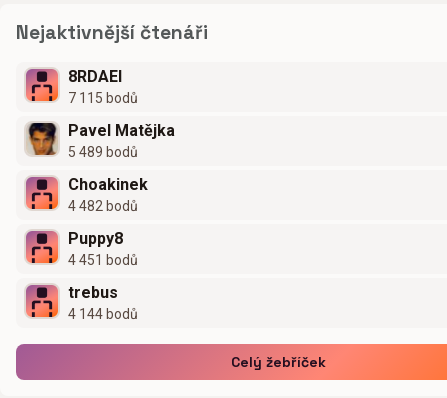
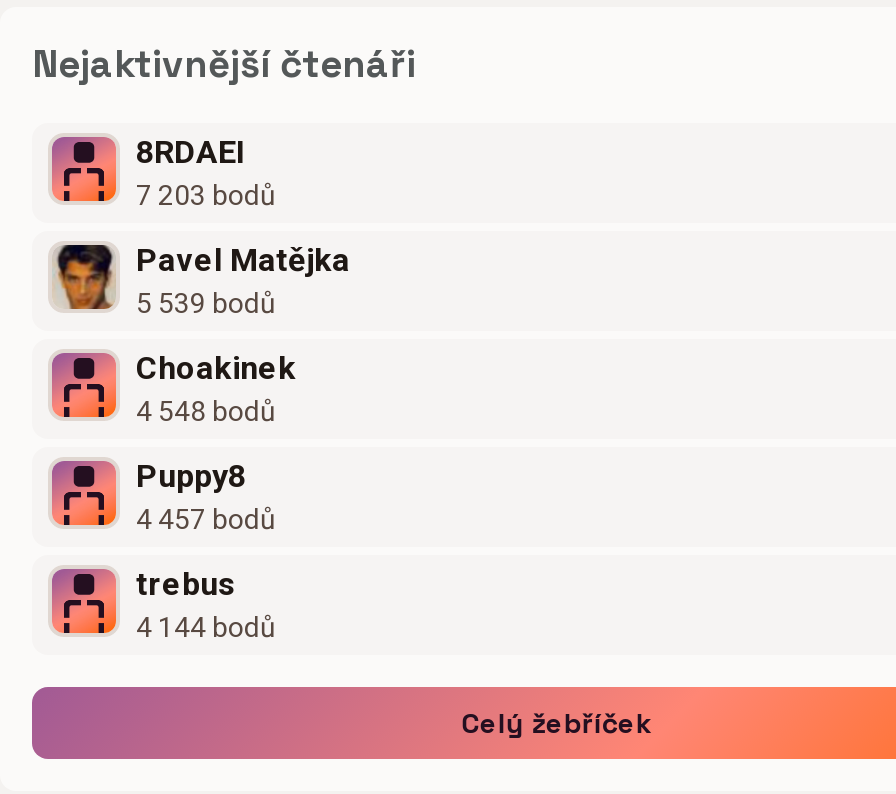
[68,89,138,105] 7 115 bodů -> [136,179,276,211] 7 203 bodů
[68,143,138,159] 5 489 bodů -> [136,287,276,319] 5 539 bodů
[68,197,138,213] 4 482 bodů -> [136,395,276,427] 4 548 bodů
[68,251,138,267] 4 451 bodů -> [136,503,276,535] 4 457 bodů

